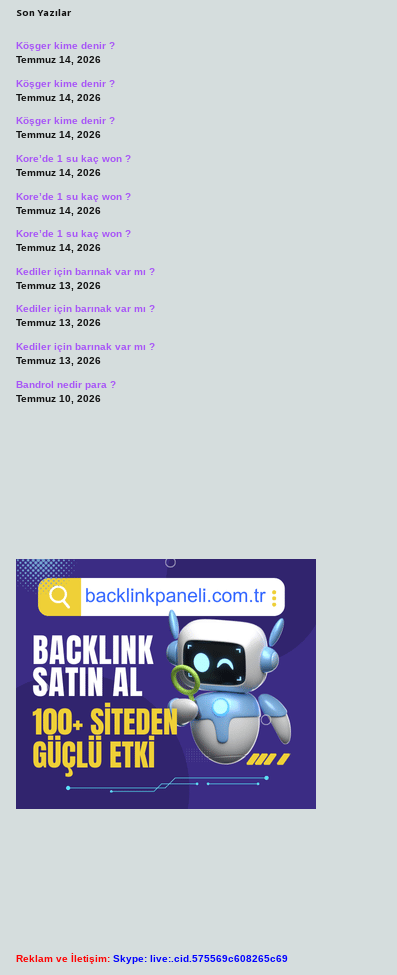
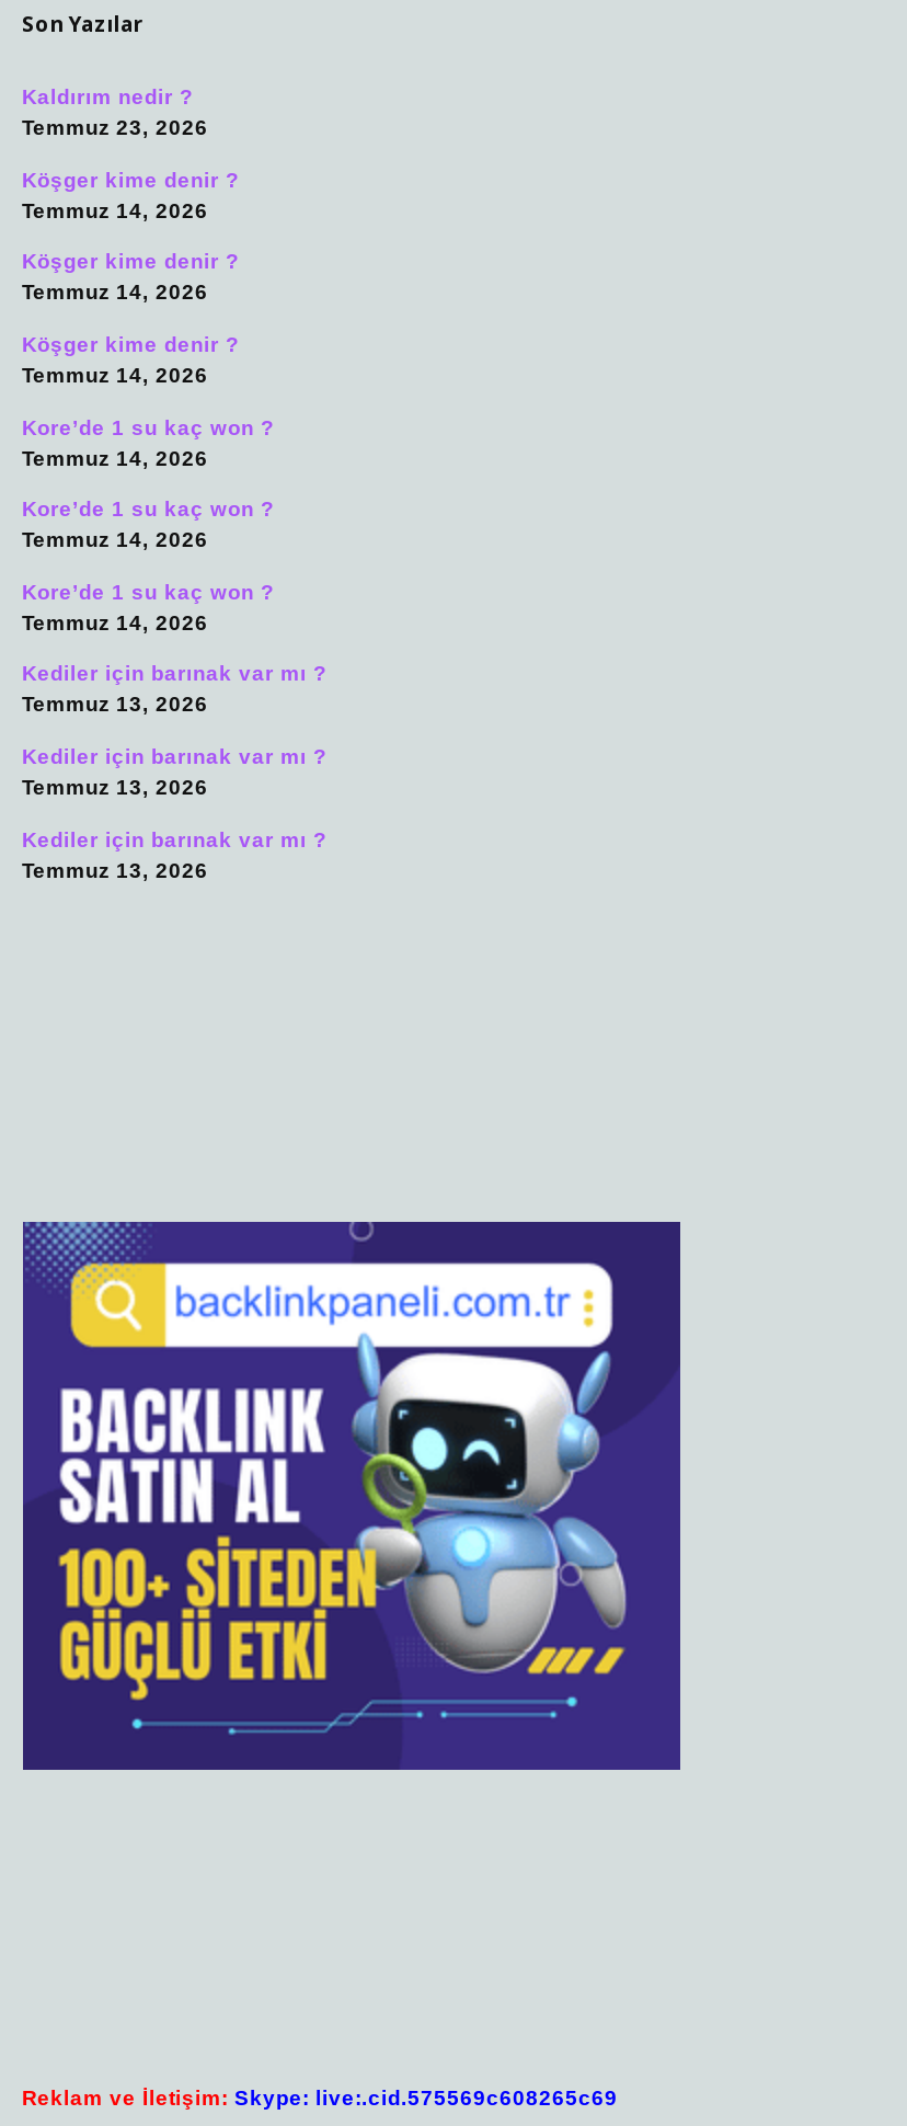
none -> [22,85,208,140] Kaldırım nedir ? | Temmuz 23, 2026
moved [15,40,154,366] -> [22,167,326,881]: Köşger kime denir ? | Temmuz 14, 2026 | Köşger kime denir ? | ... | Kediler için barınak var mı ? | Temmuz 13, 2026
[15,379,115,404] Bandrol nedir para ? | Temmuz 10, 2026 -> none

